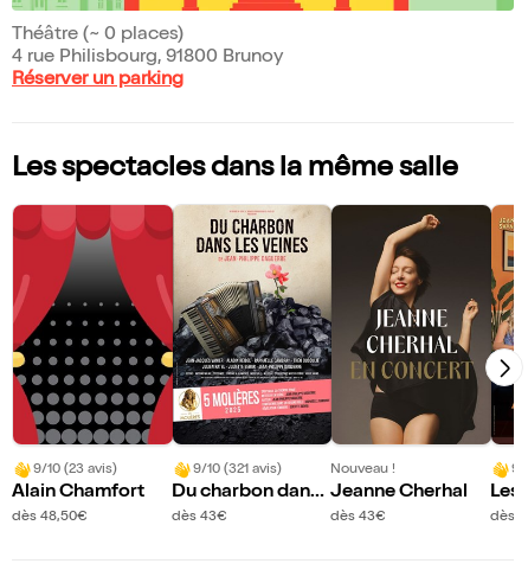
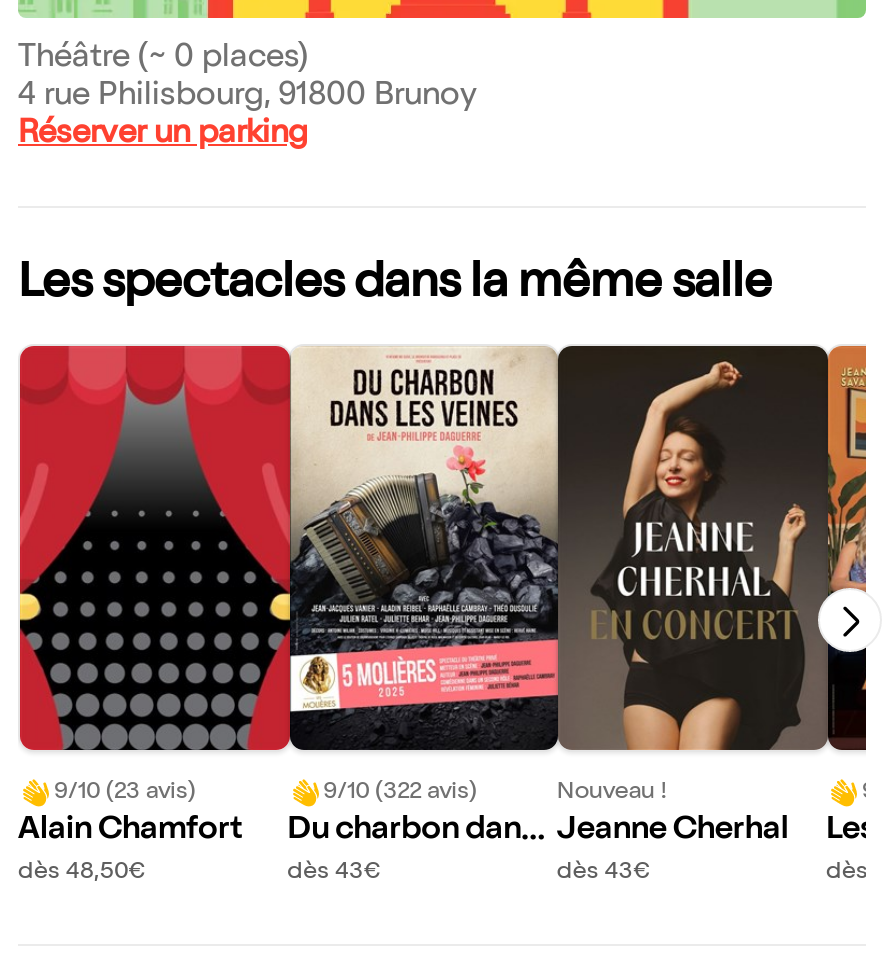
[193,463,281,477] 9/10 (321 avis) -> [323,782,477,806] 9/10 (322 avis)

